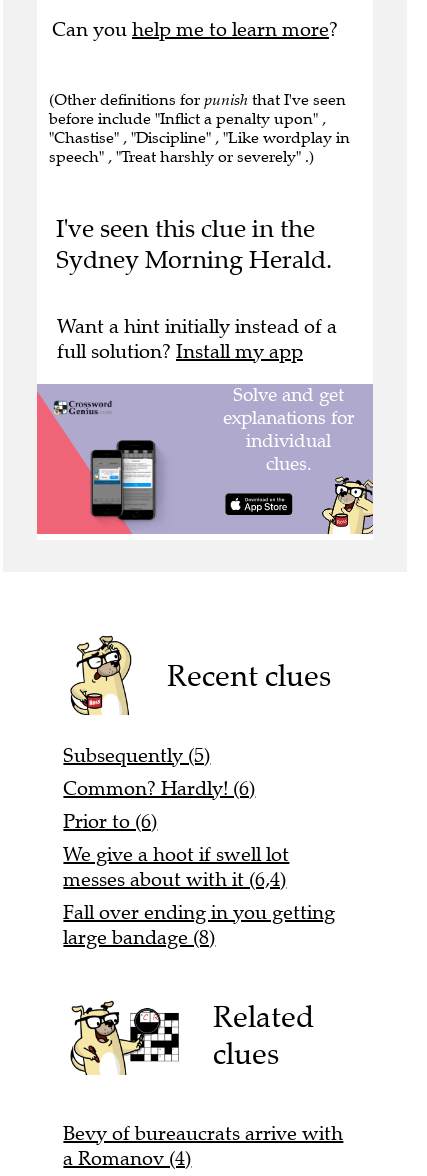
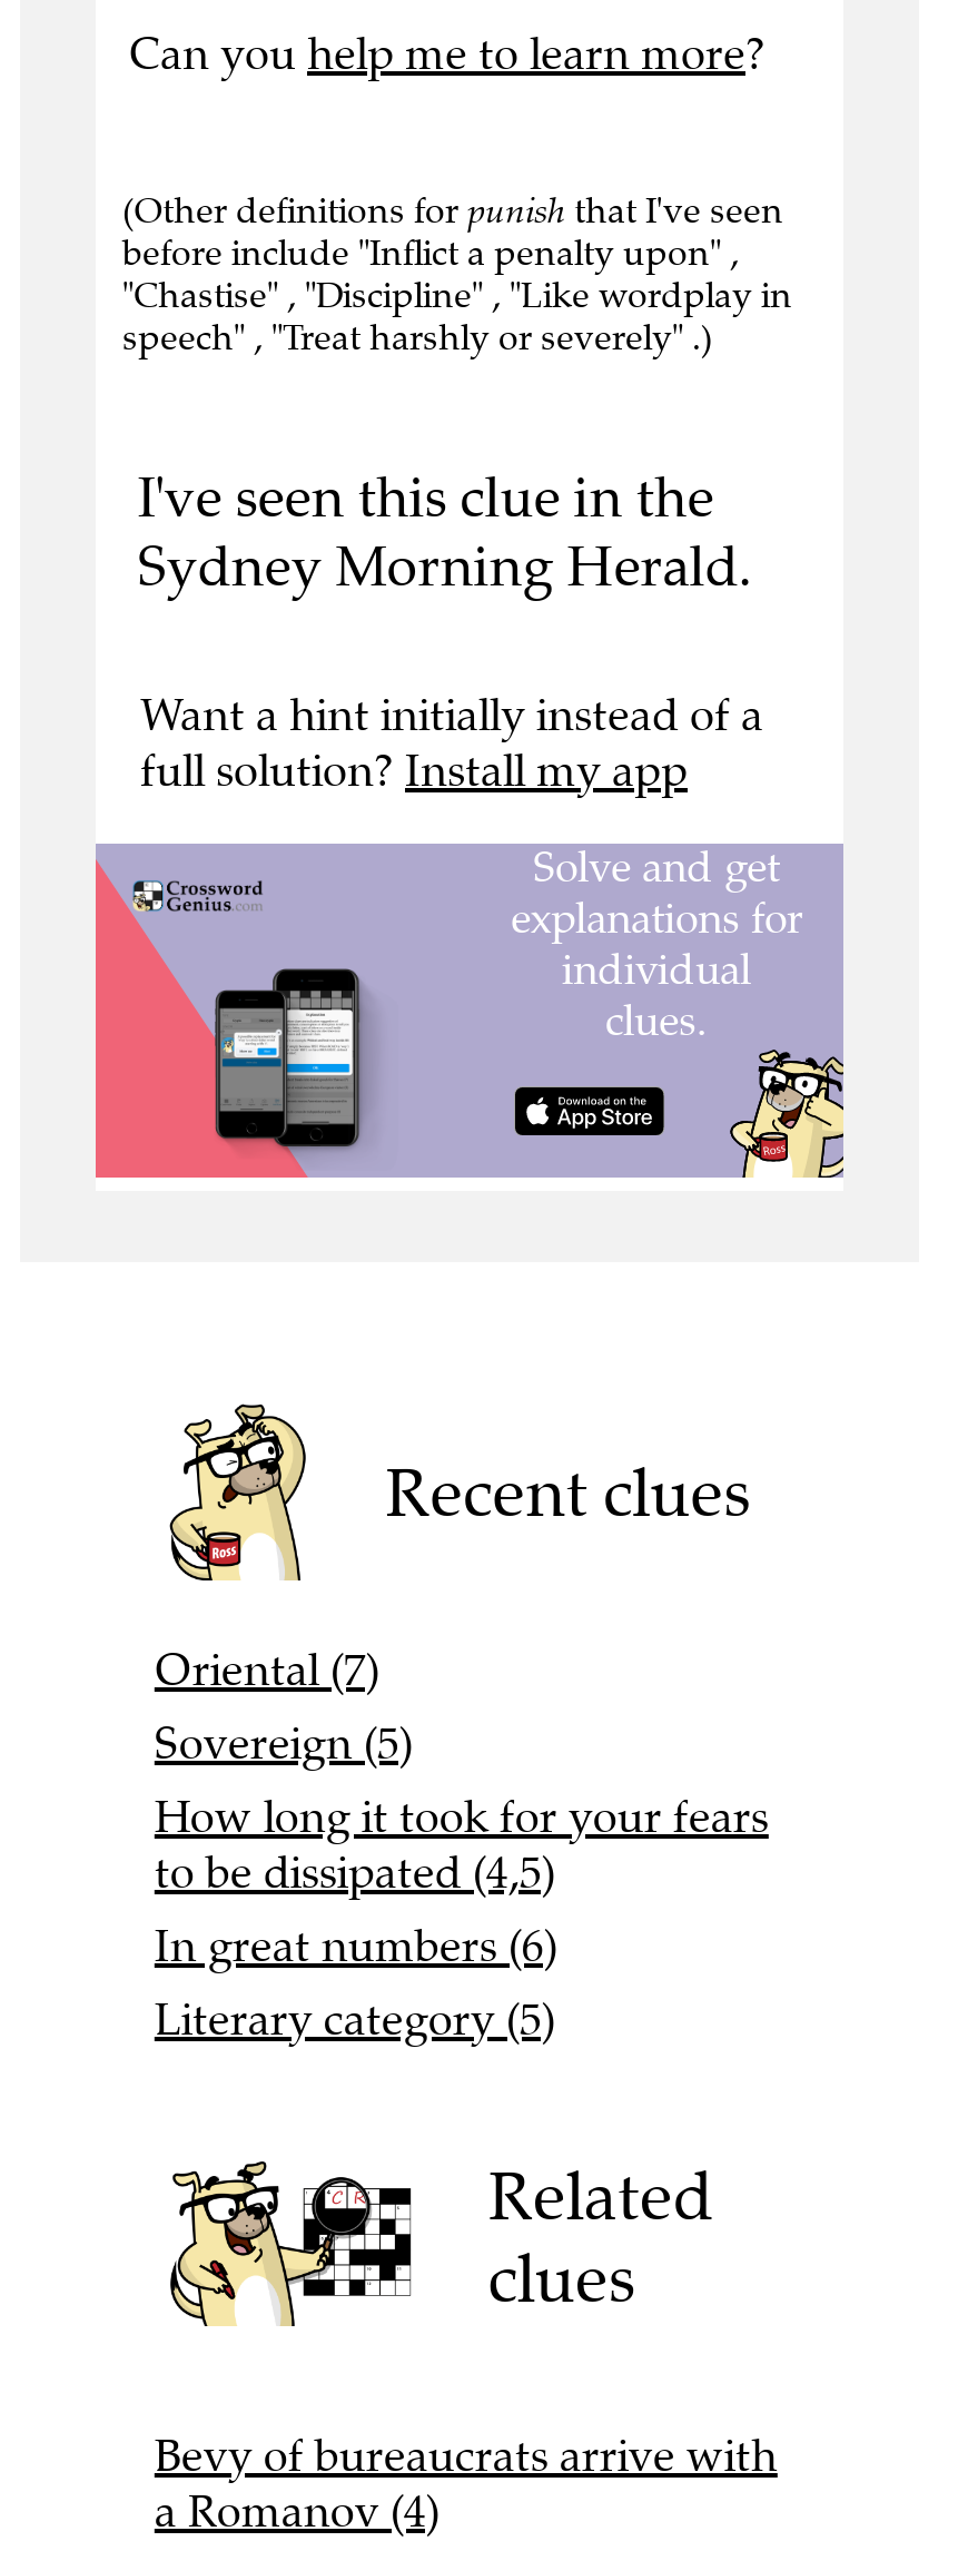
[63,743,335,950] Subsequently (5) | Common? Hardly! (6) | Prior to (6) | We give a hoot if swell lot | messes about with it (6,4) | Fall over ending in you getting | large bandage (8) -> [154,1642,769,2047] Oriental (7) | Sovereign (5) | How long it took for your fears | to be dissipated (4,5) | In great numbers (6) | Literary category (5)

